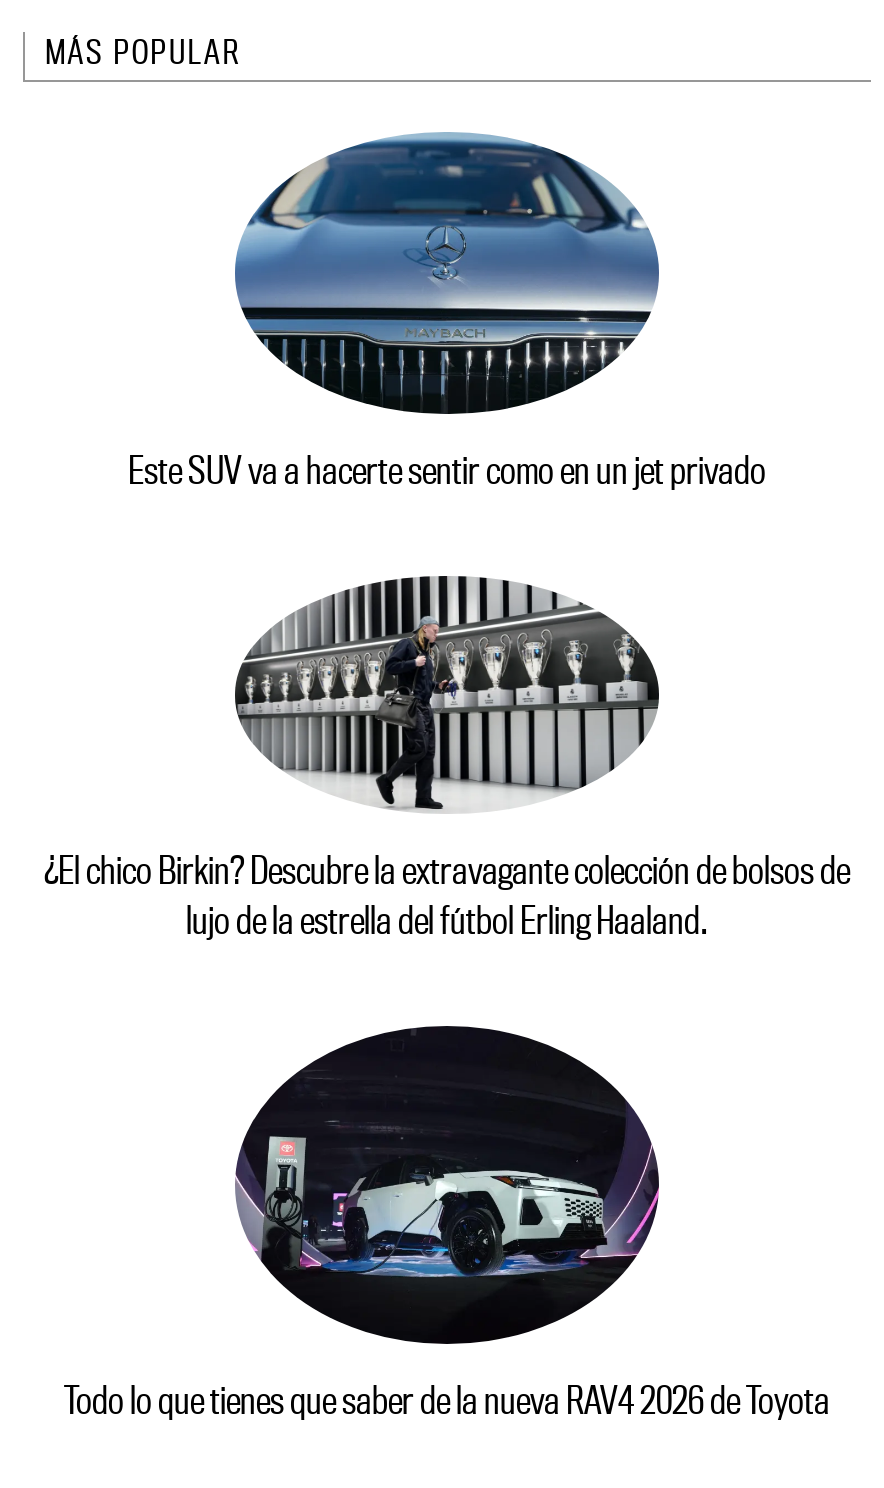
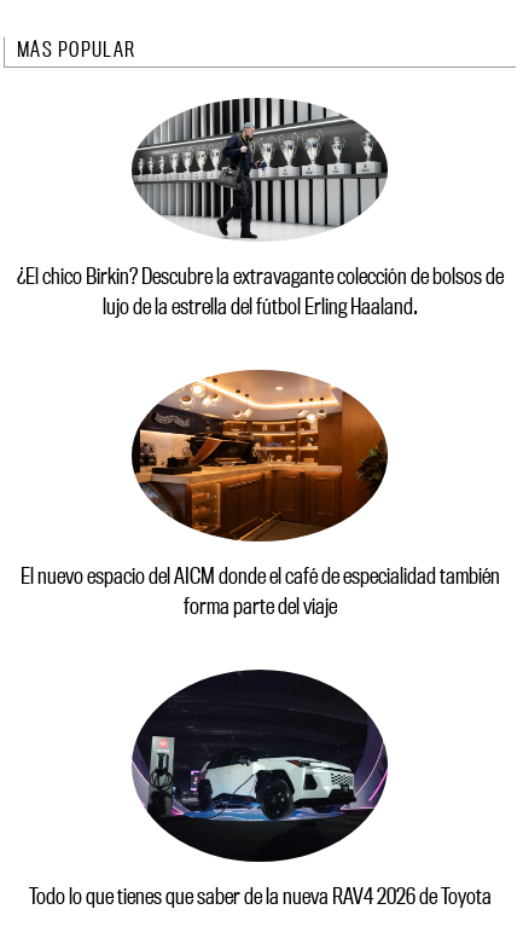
[128,134,766,495] [image] | Este SUV va a hacerte sentir como en un jet privado -> none
moved [44,572,850,945] -> [16,95,503,321]: [image] | ¿El chico Birkin? Descubre la extravagante colección de bolsos de | lujo de la estrella del fútbol Erling Haaland.
none -> [20,369,499,619] [image] | El nuevo espacio del AICM donde el café de especialidad también | forma parte del viaje

